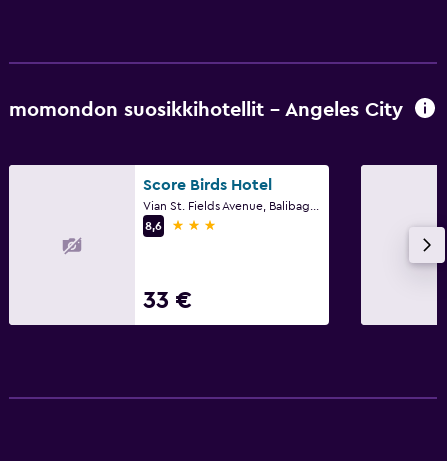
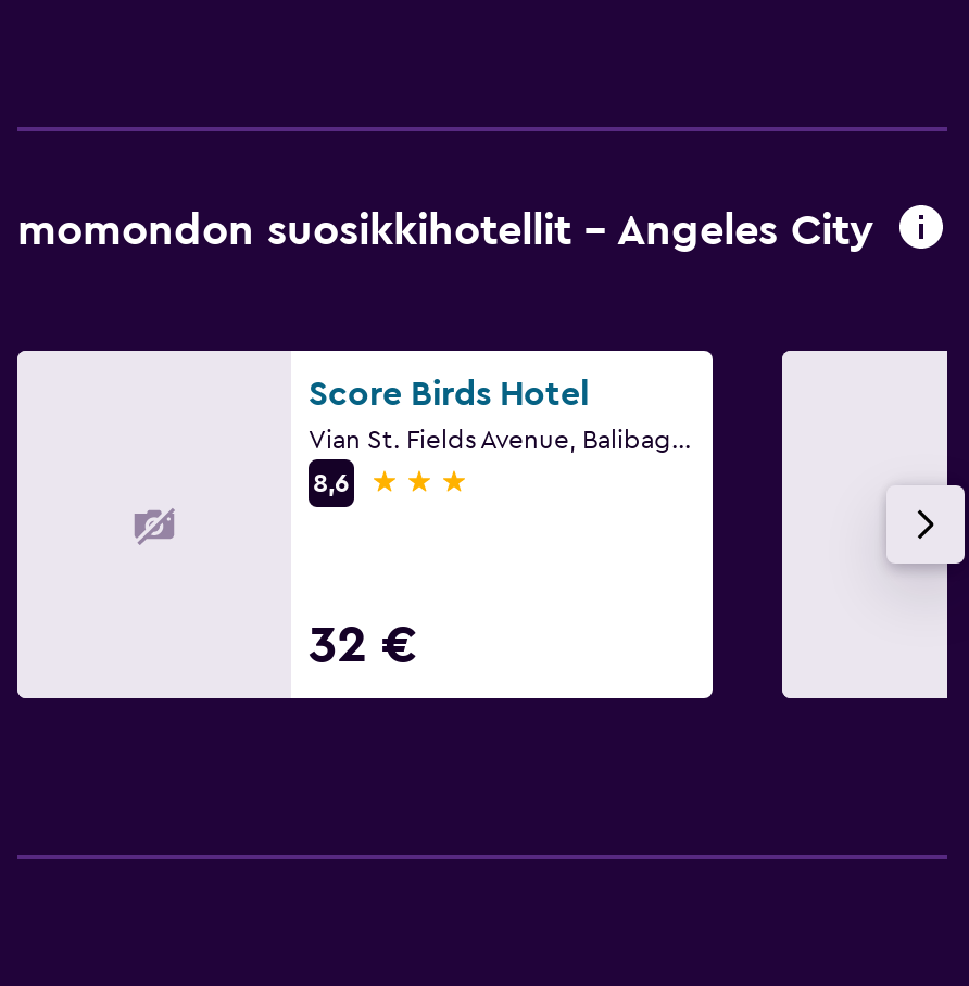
[143,288,192,312] 33 € -> [309,619,417,671] 32 €

